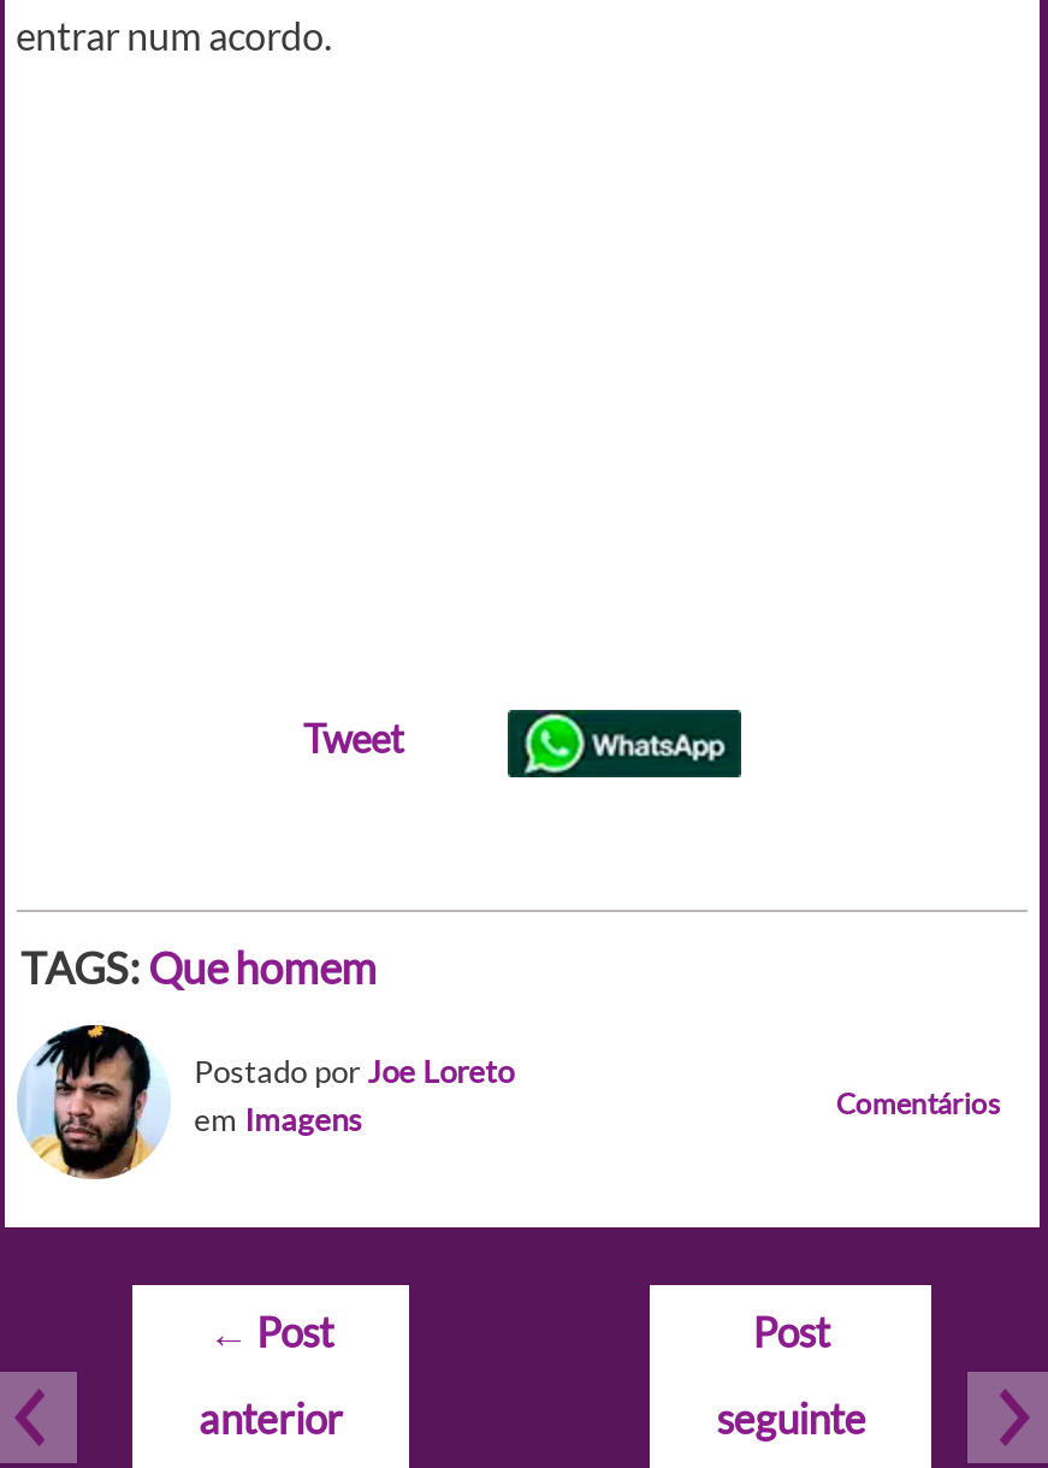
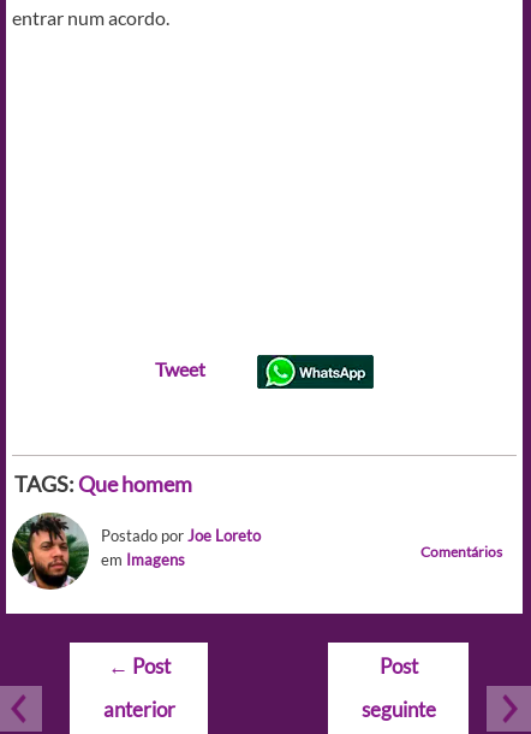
[17,1023,171,1179] [image] -> [11,513,90,587] [image]

